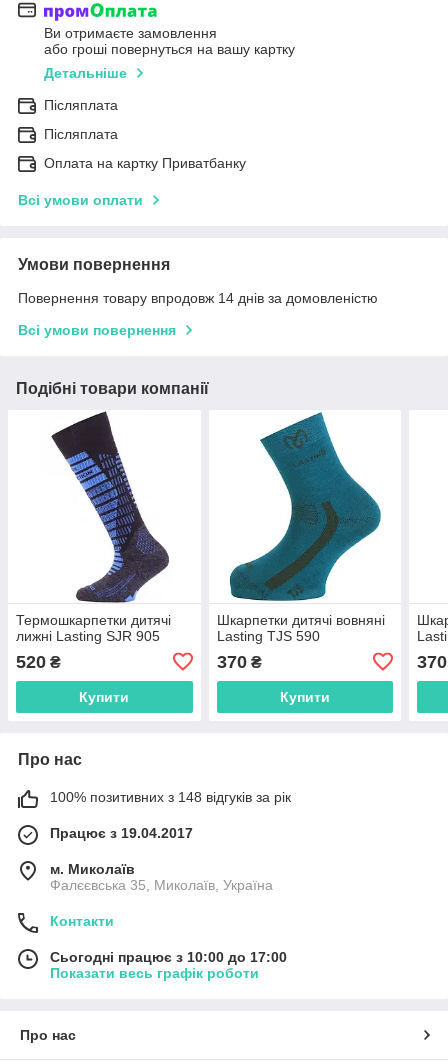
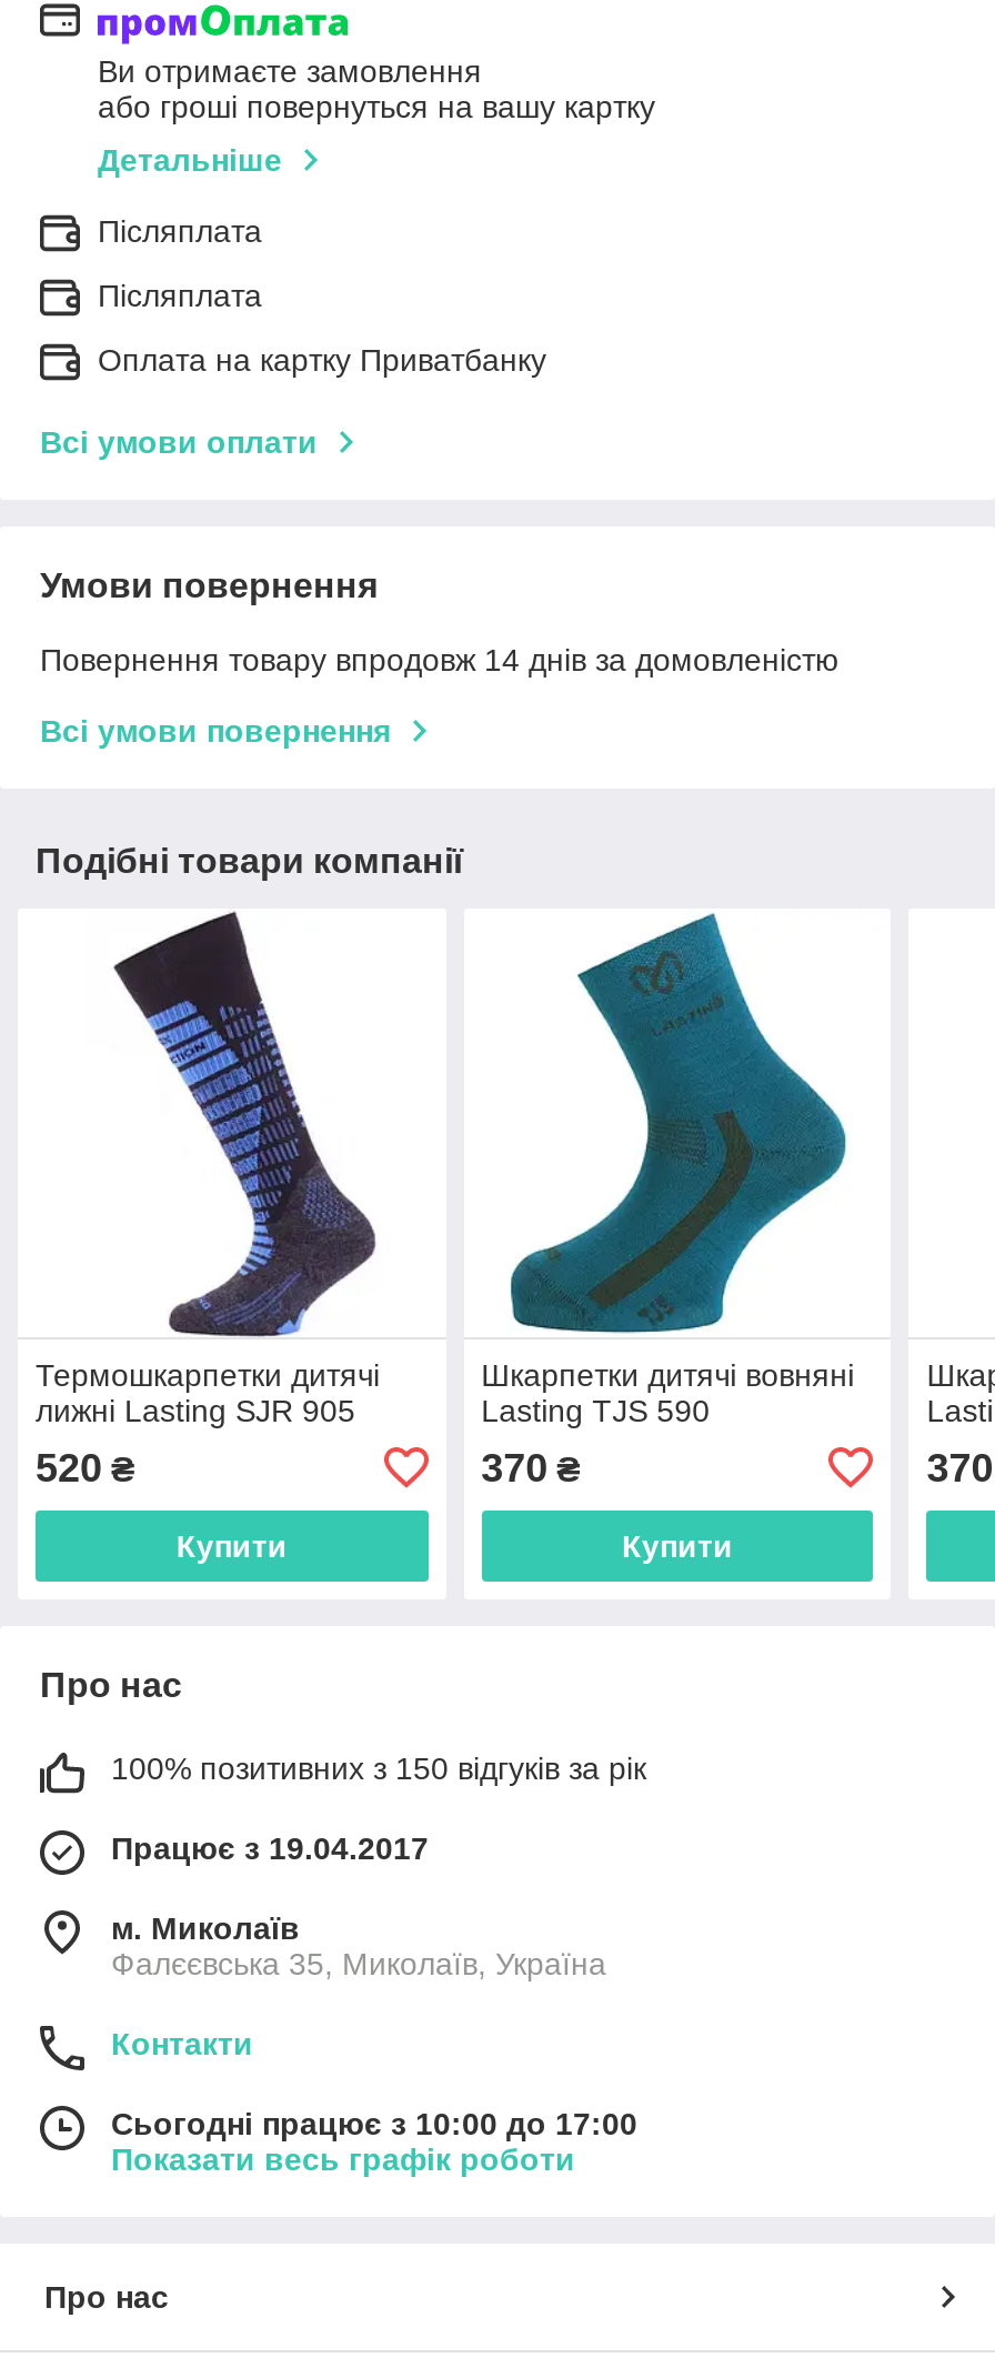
[50,789,291,805] 100% позитивних з 148 відгуків за рік -> [111,1750,646,1786] 100% позитивних з 150 відгуків за рік

